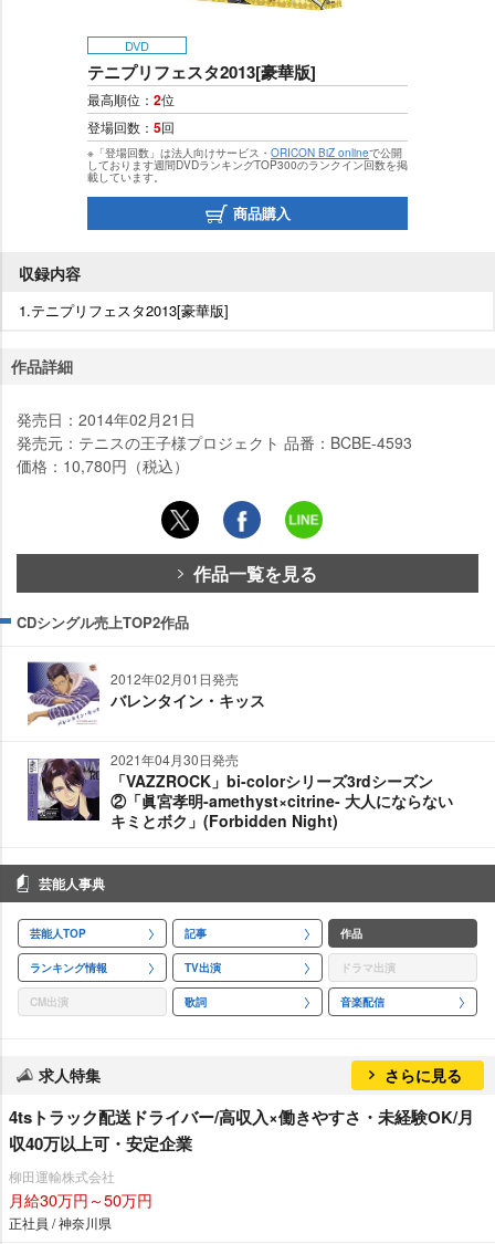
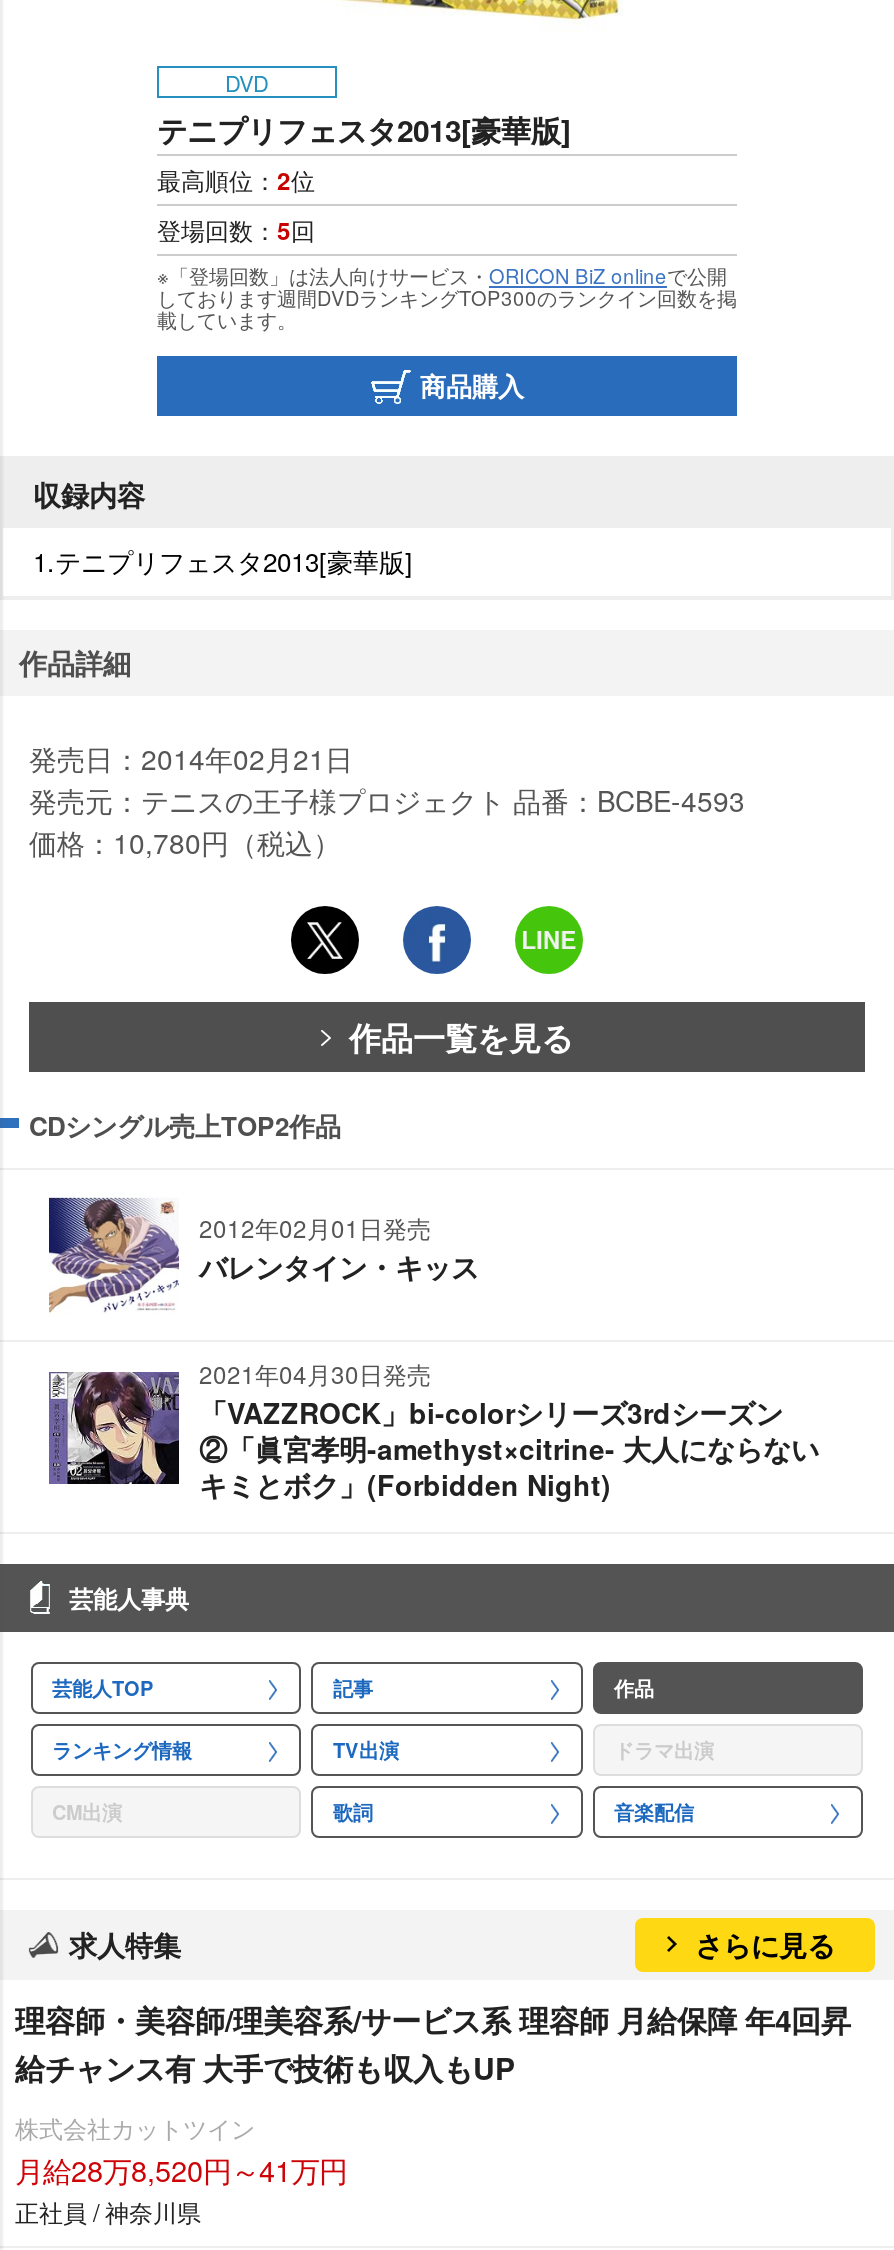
[9,1105,474,1156] 4tsトラック配送ドライバー/高収入×働きやすさ・未経験OK/月 | 収40万以上可・安定企業 -> [15,1999,851,2091] 理容師・美容師/理美容系/サービス系 理容師 月給保障 年4回昇 | 給チャンス有 大手で技術も収入もUP
[9,1167,152,1211] 柳田運輸株式会社 | 月給30万円～50万円 -> [15,2111,347,2191] 株式会社カットツイン | 月給28万8,520円～41万円

